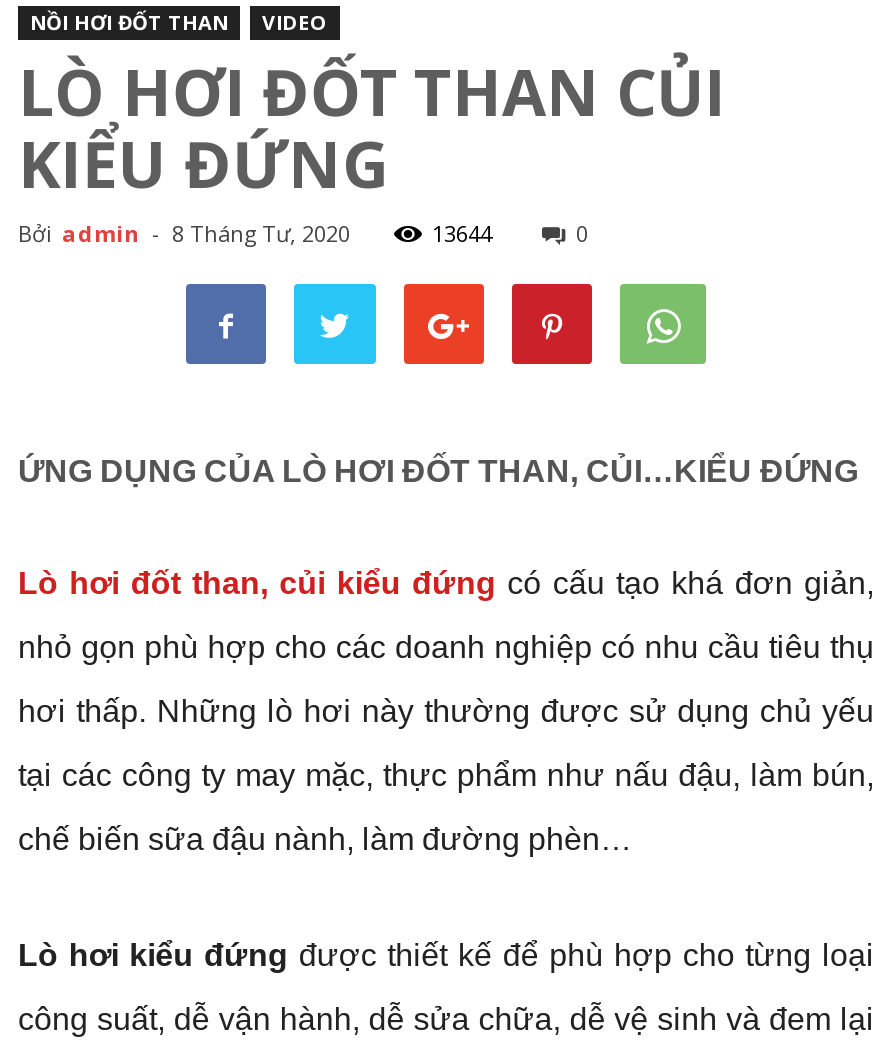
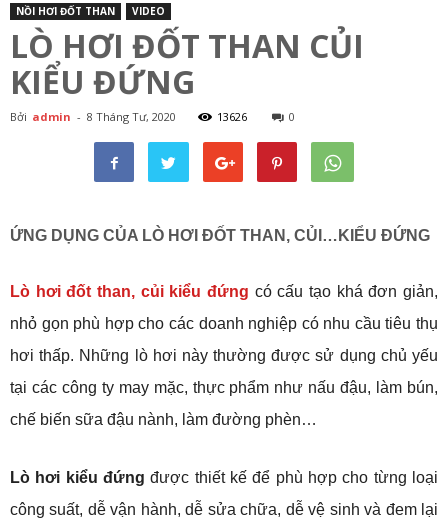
[432,218,492,248] 13644 -> [217,109,247,124] 13626

